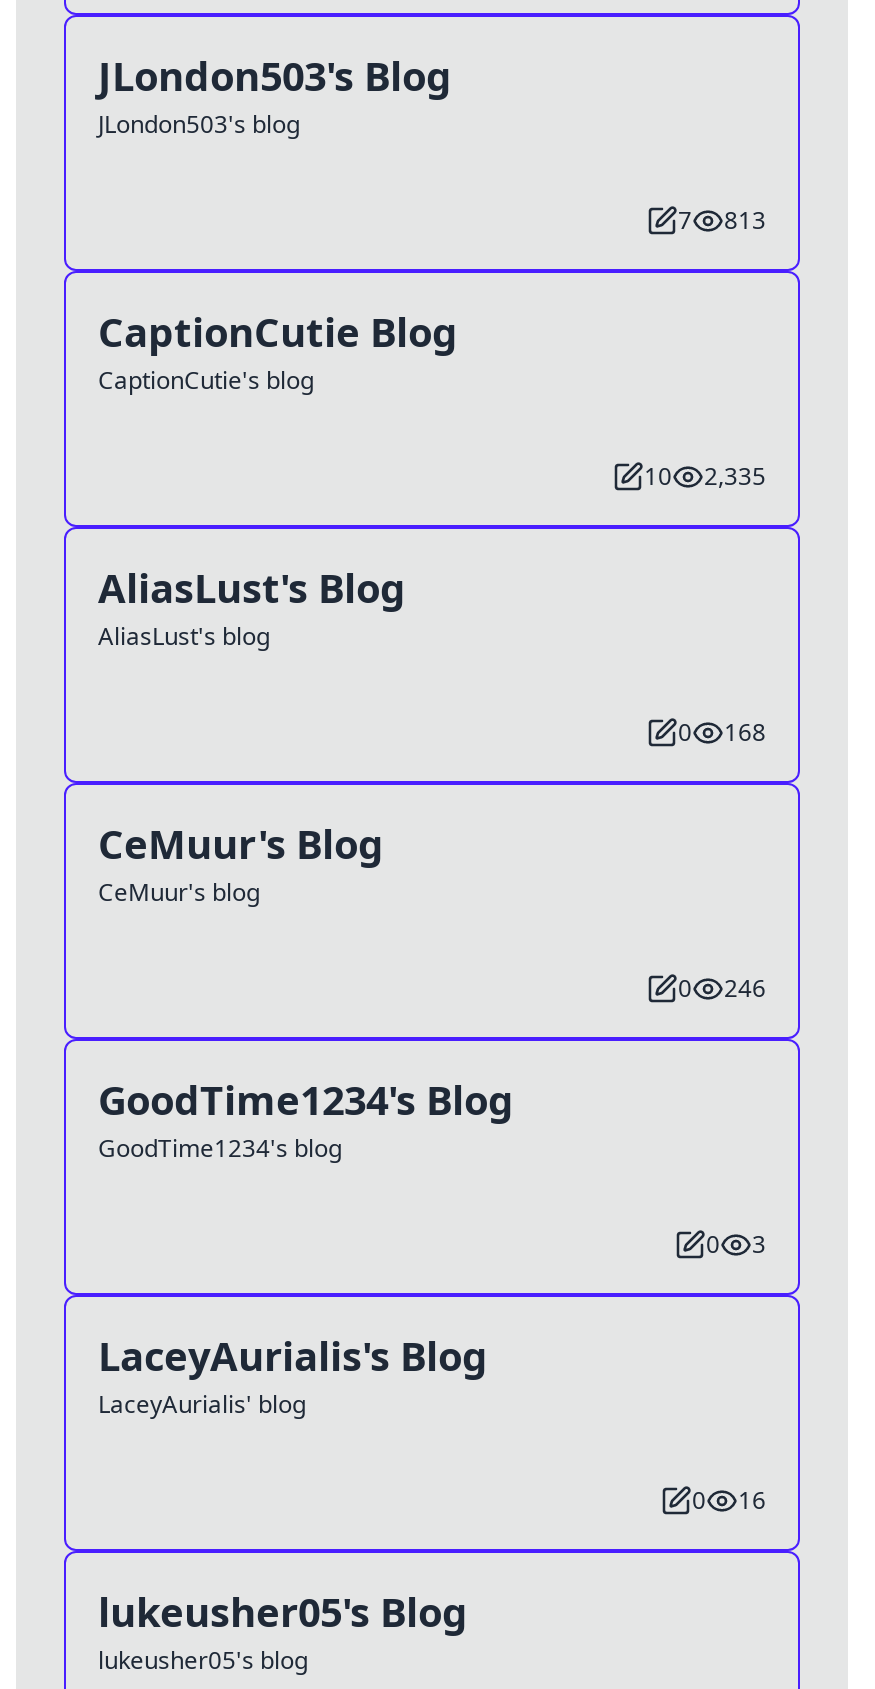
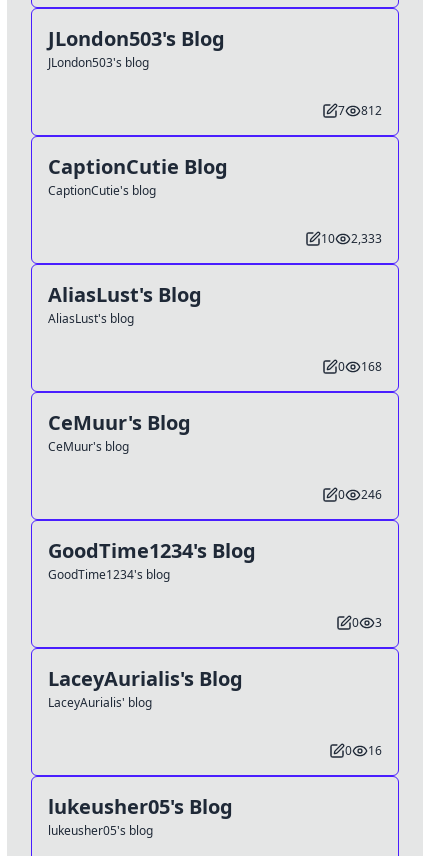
[678,203,766,237] 7 813 -> [338,102,382,119] 7 812
[644,459,766,493] 10 2,335 -> [321,230,382,247] 10 2,333

